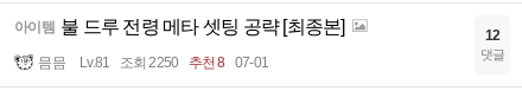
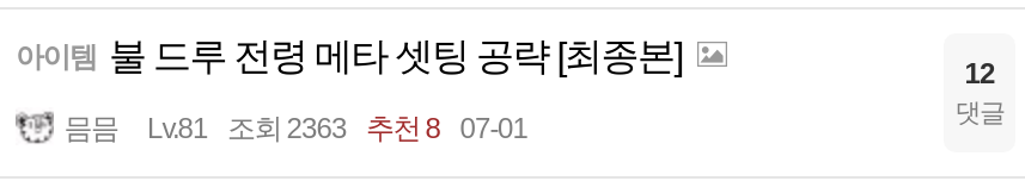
[79,54,268,71] Lv.81 조회 2250 추천 8 07-01 -> [147,112,527,145] Lv.81 조회 2363 추천 8 07-01

